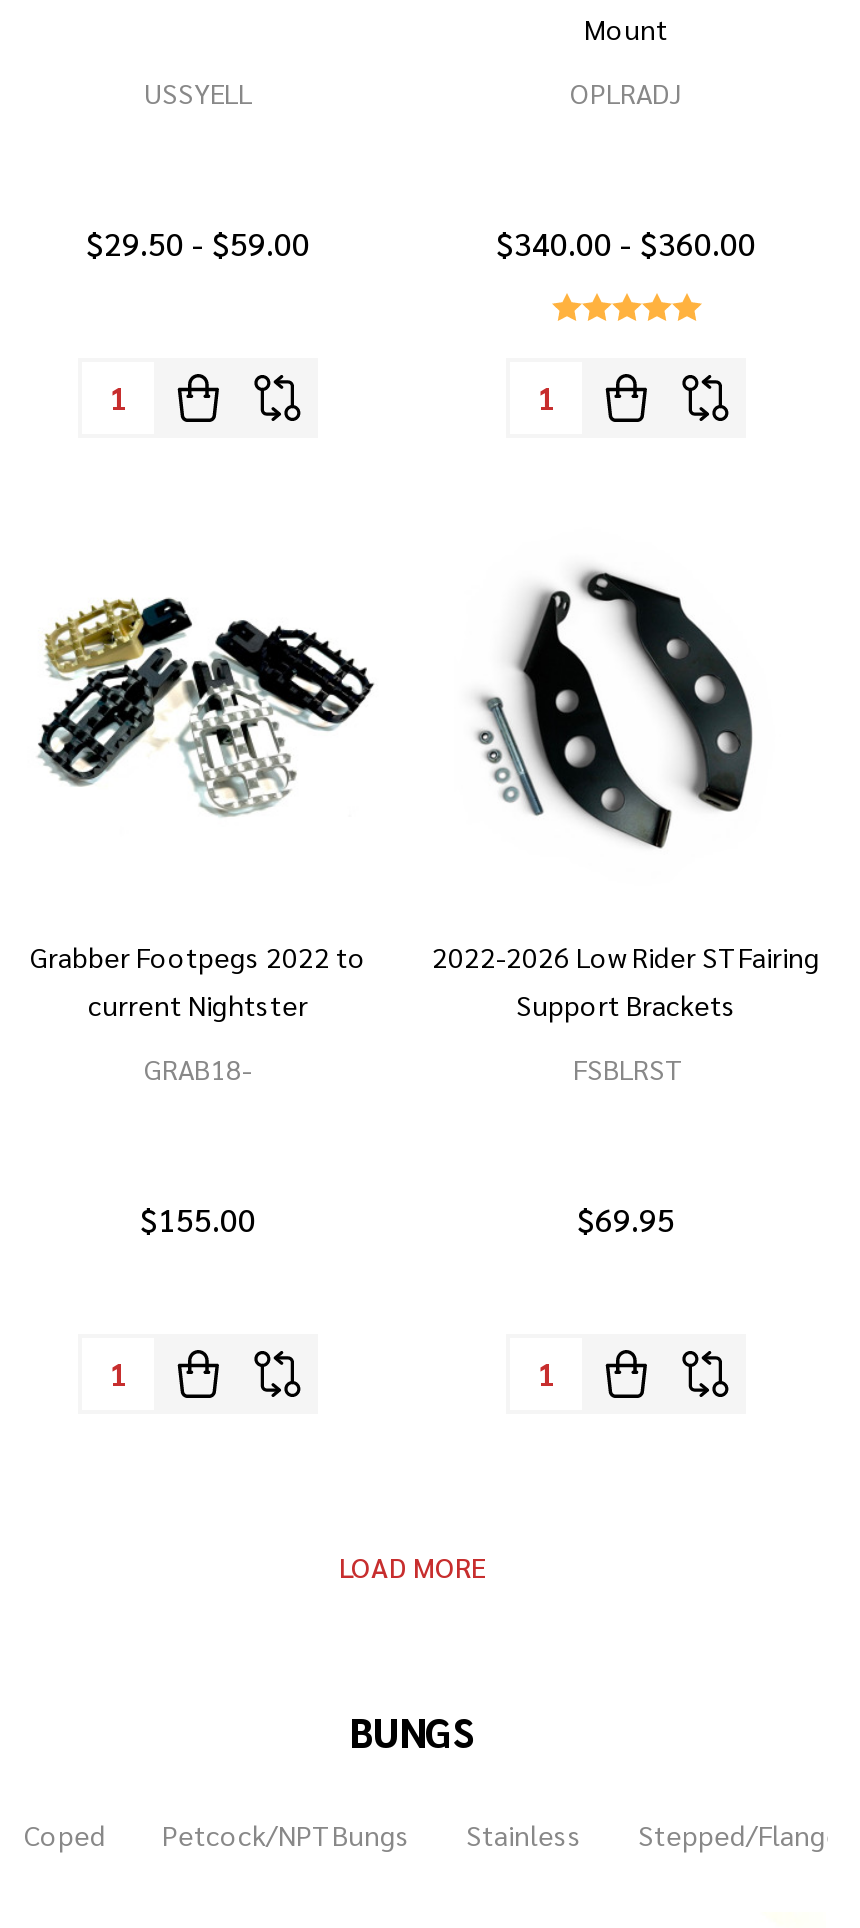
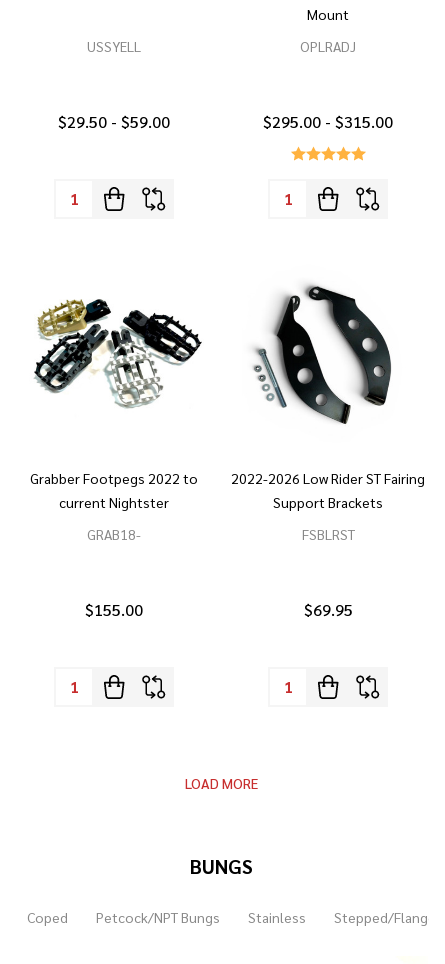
[496,222,756,264] $340.00 - $360.00 -> [263,111,393,132] $295.00 - $315.00

